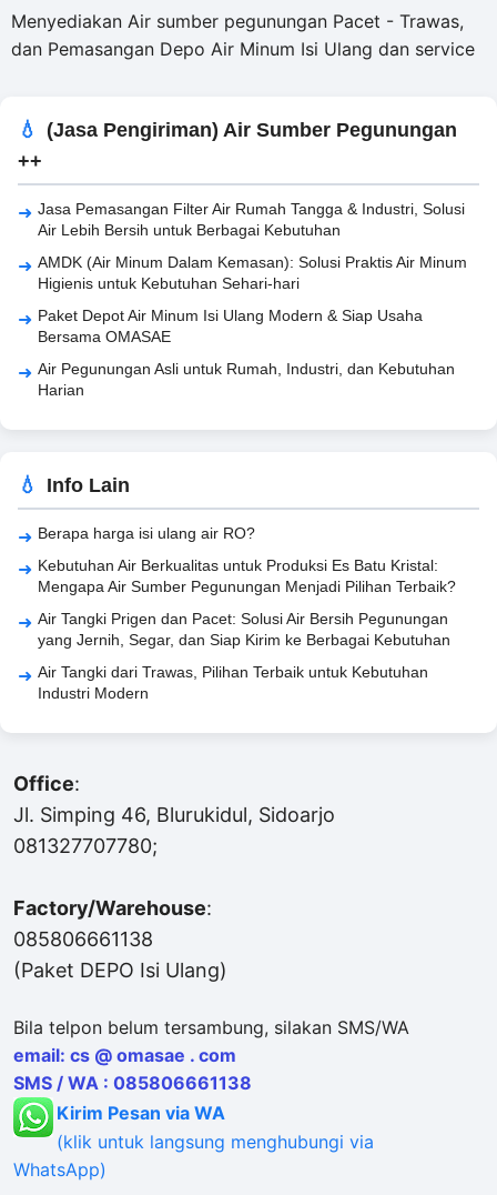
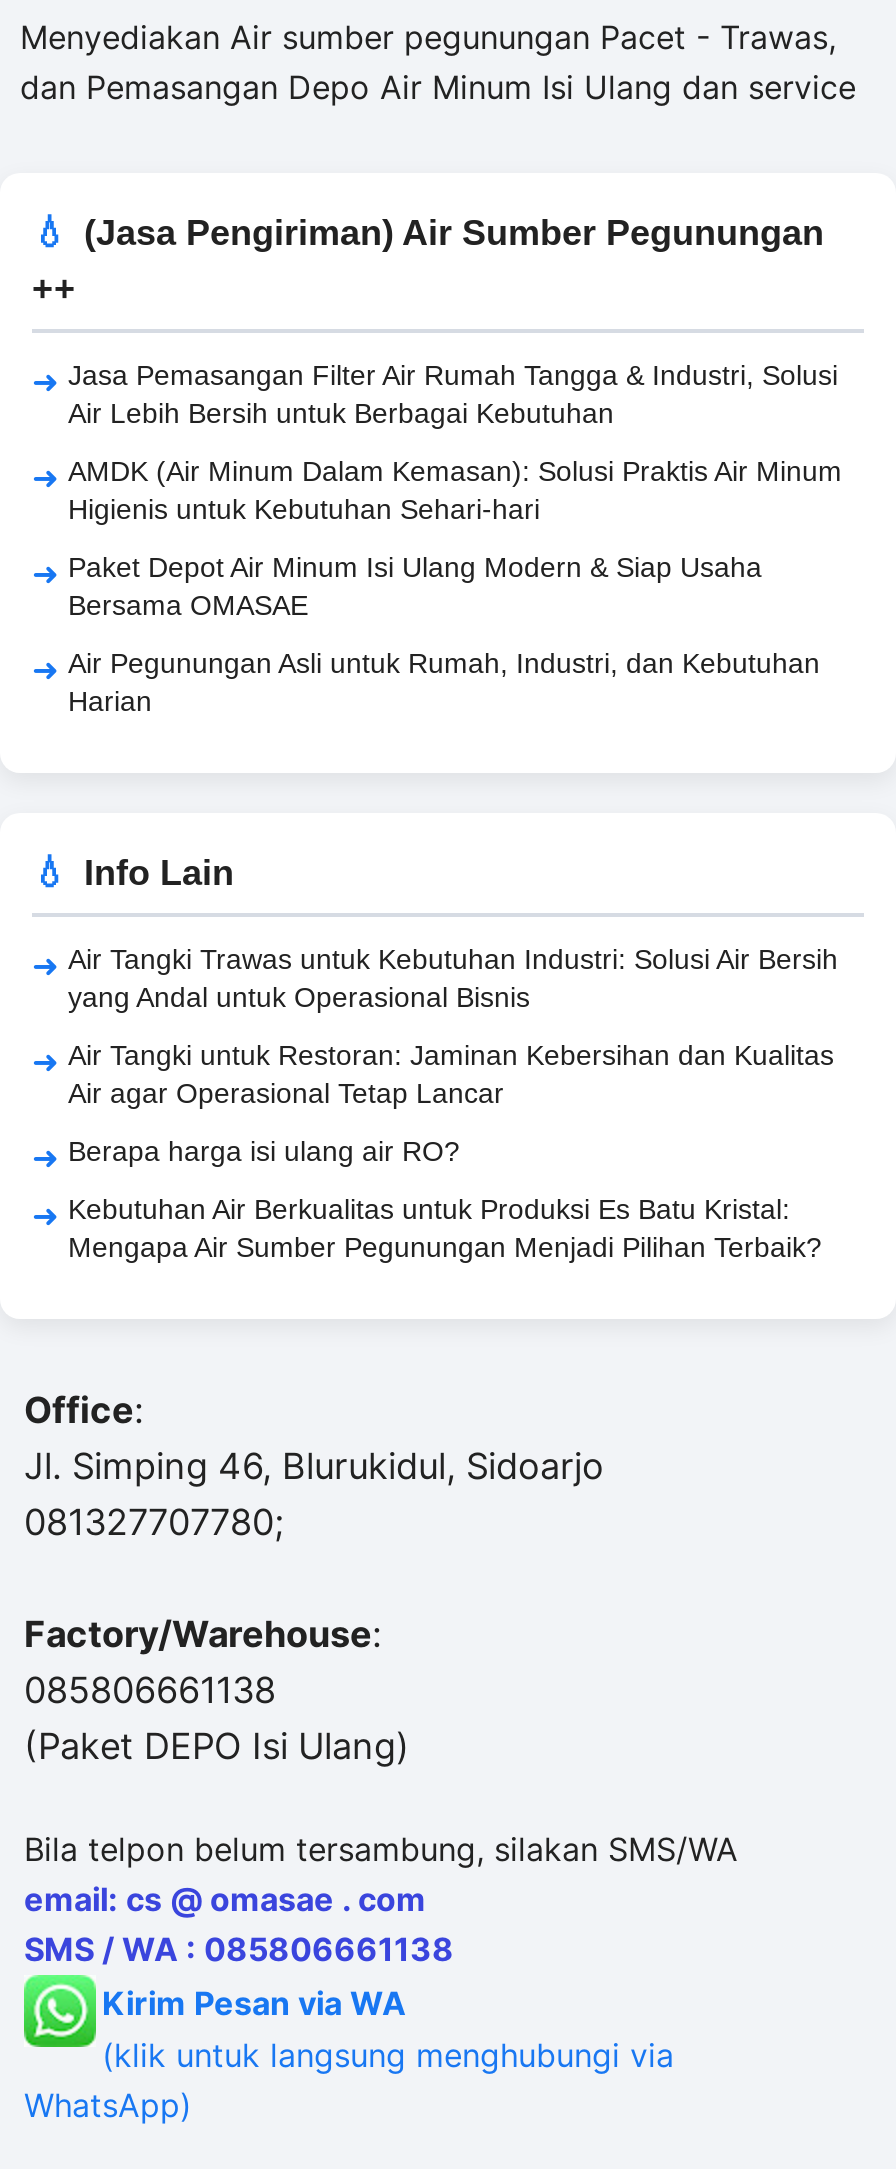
none -> [68,943,838,1109] Air Tangki Trawas untuk Kebutuhan Industri: Solusi Air Bersih | yang Andal untuk Operasional Bisnis | Air Tangki untuk Restoran: Jaminan Kebersihan dan Kualitas | Air agar Operasional Tetap Lancar
moved [38,524,456,595] -> [68,1135,822,1263]: Berapa harga isi ulang air RO? | Kebutuhan Air Berkualitas untuk Produksi Es Batu Kristal: | Mengapa Air Sumber Pegunungan Menjadi Pilihan Terbaik?
[38,610,450,702] Air Tangki Prigen dan Pacet: Solusi Air Bersih Pegunungan | yang Jernih, Segar, dan Siap Kirim ke Berbagai Kebutuhan | Air Tangki dari Trawas, Pilihan Terbaik untuk Kebutuhan | Industri Modern -> none

